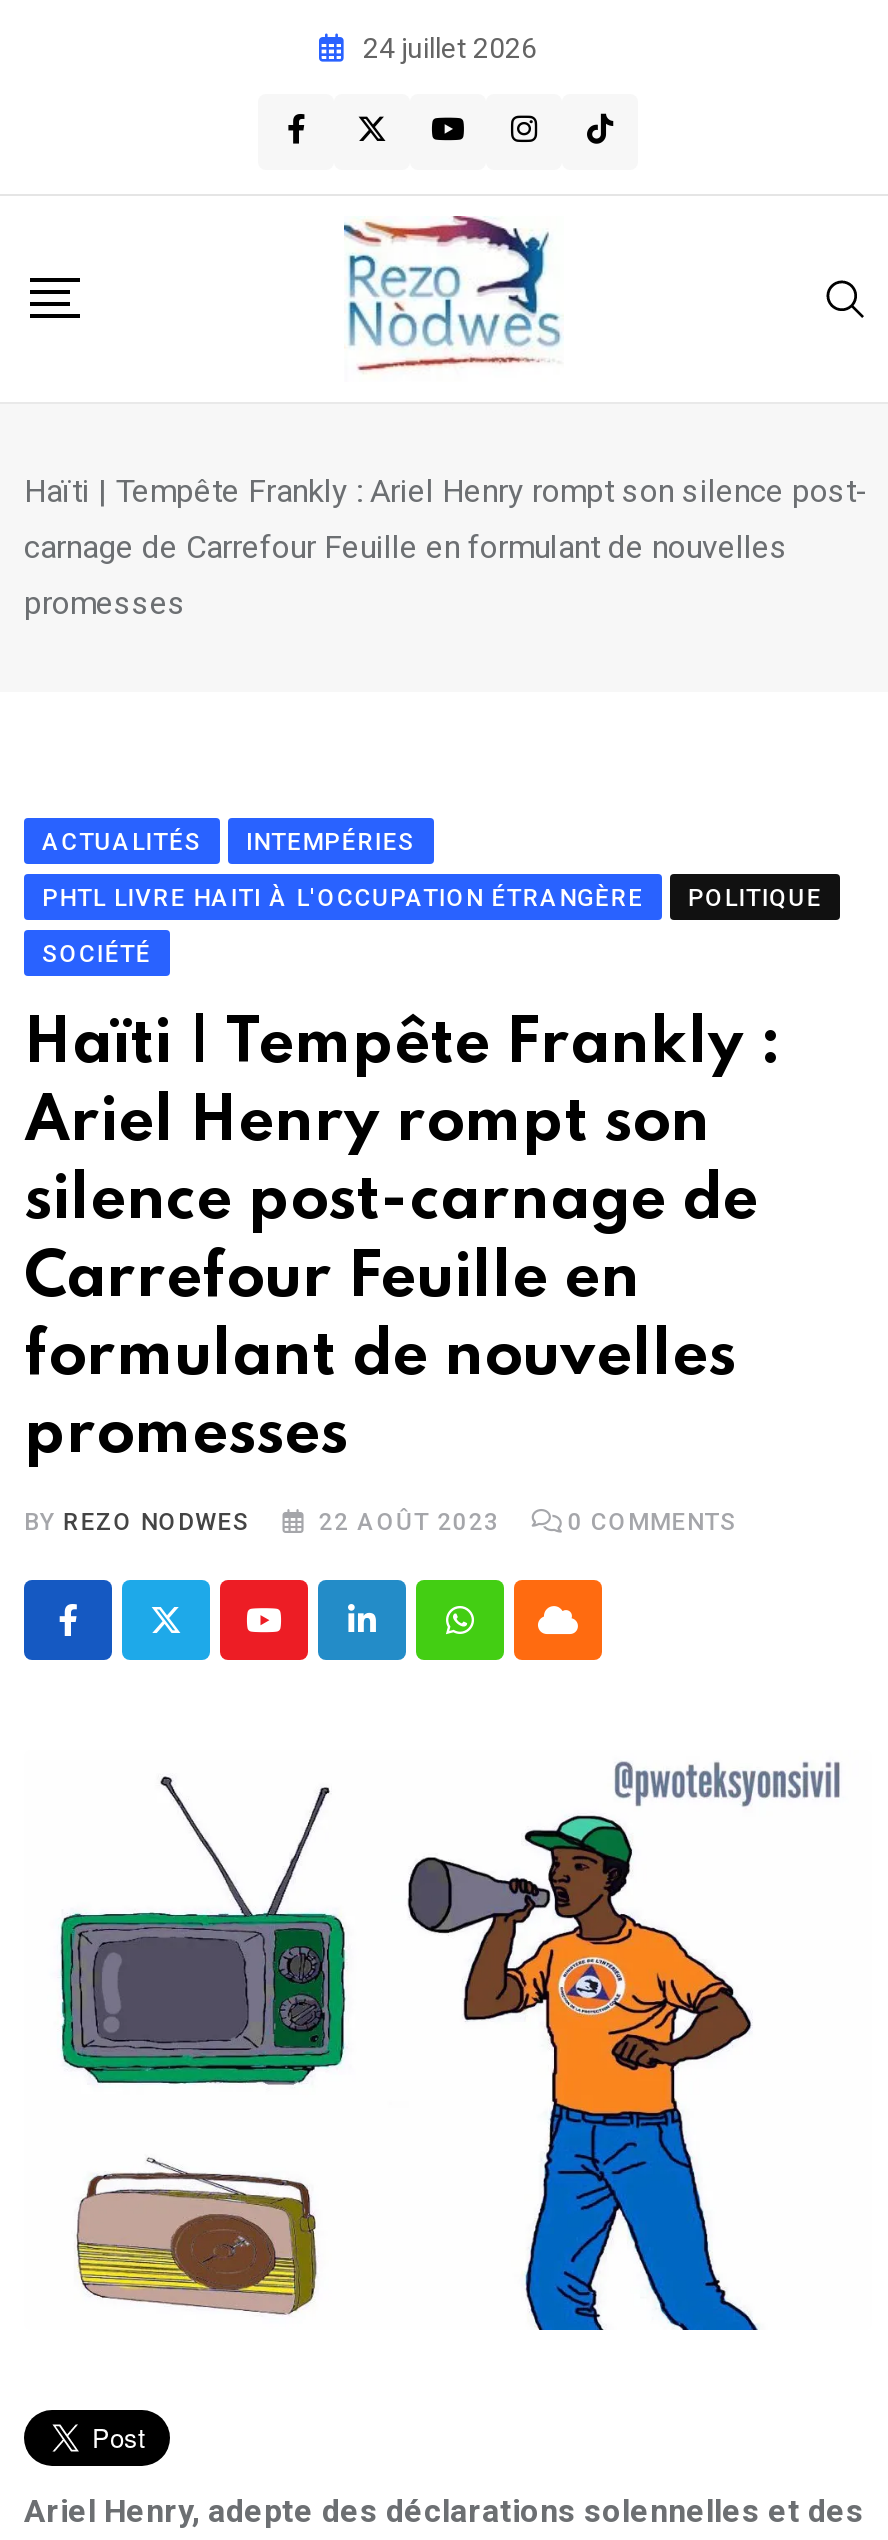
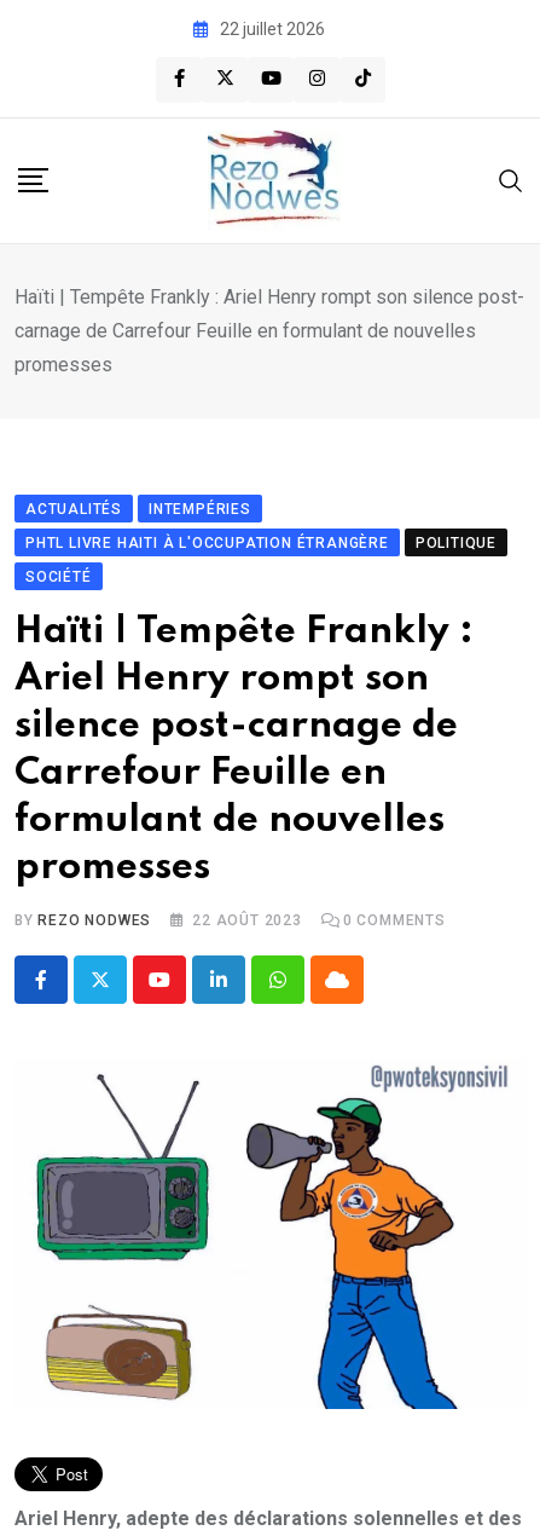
[363,31,537,63] 24 juillet 2026 -> [219,19,324,38] 22 juillet 2026

